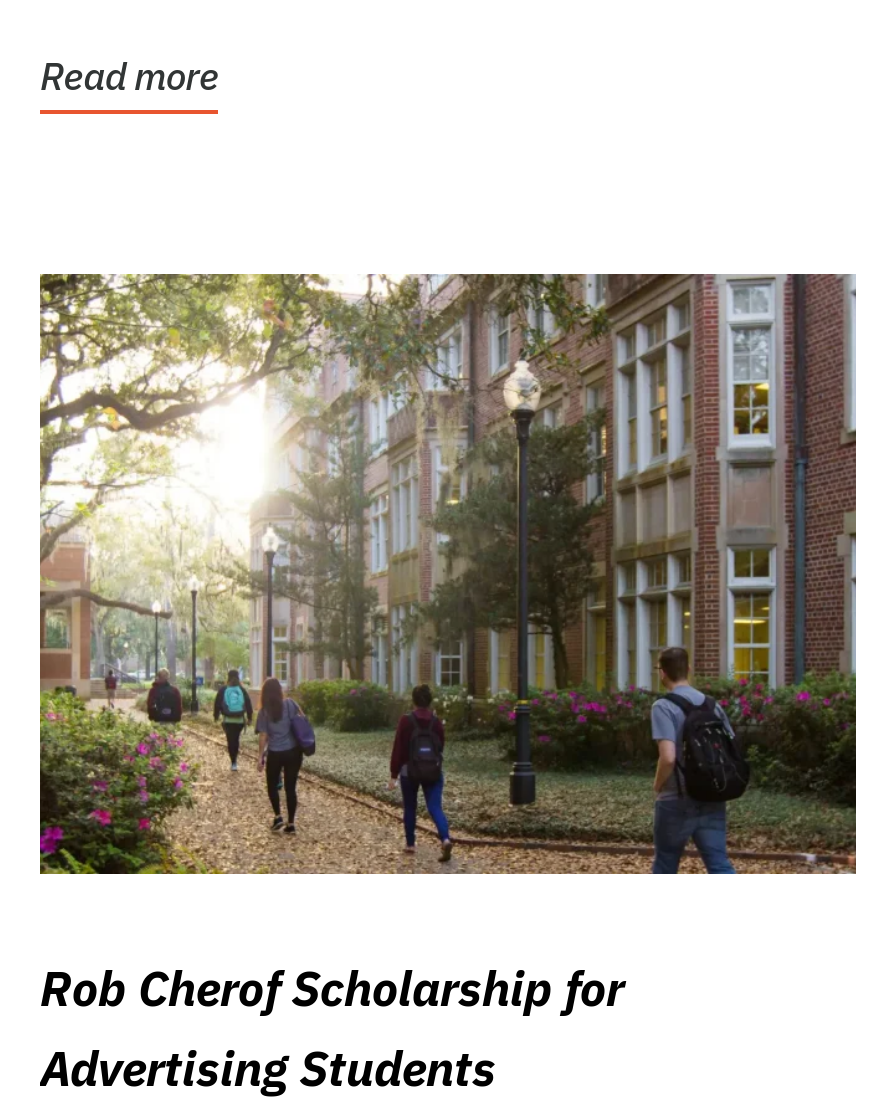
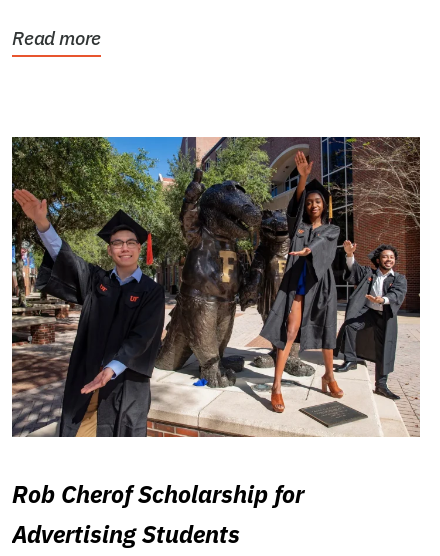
[38,272,858,876] [image] -> [11,136,421,438] [image]

